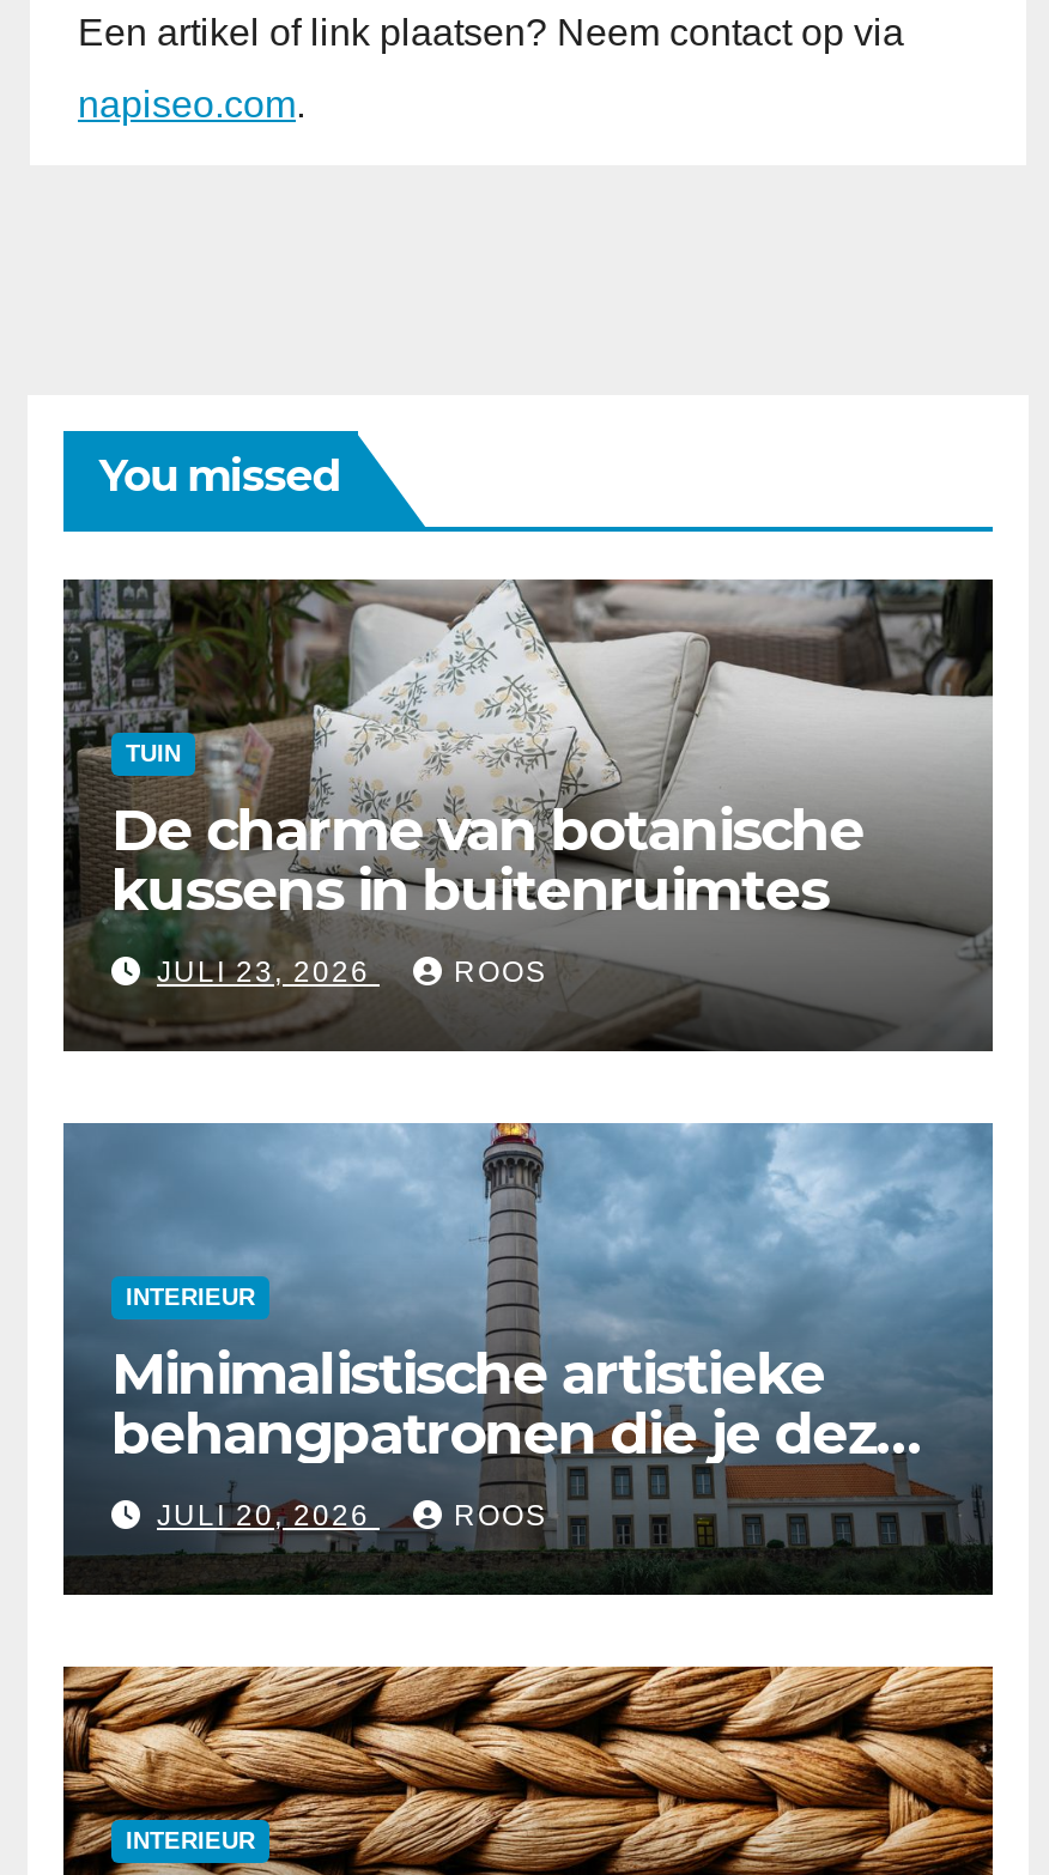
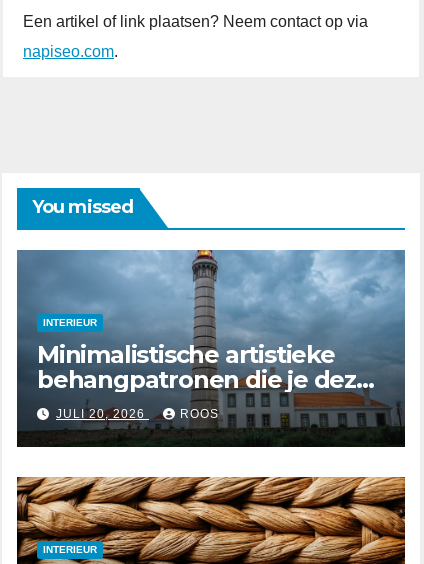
[61,577,995,1051] [image] | TUIN | De charme van botanische | kussens in buitenruimtes | JULI 23, 2026 | ROOS -> none

